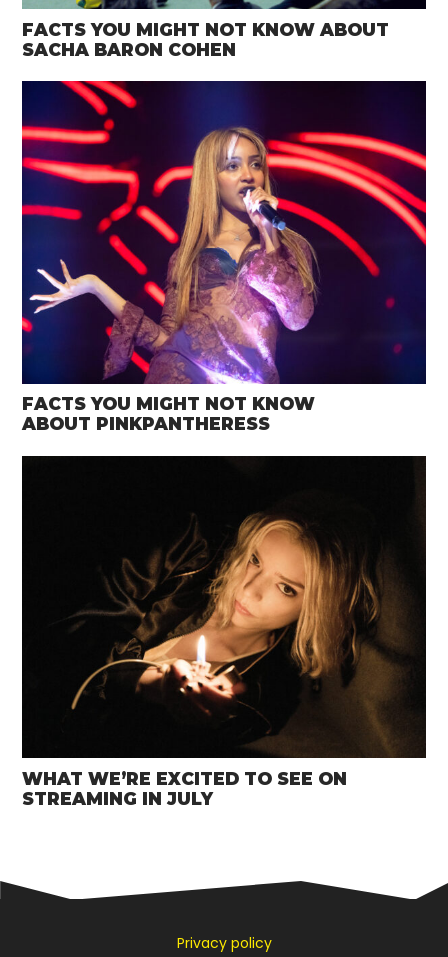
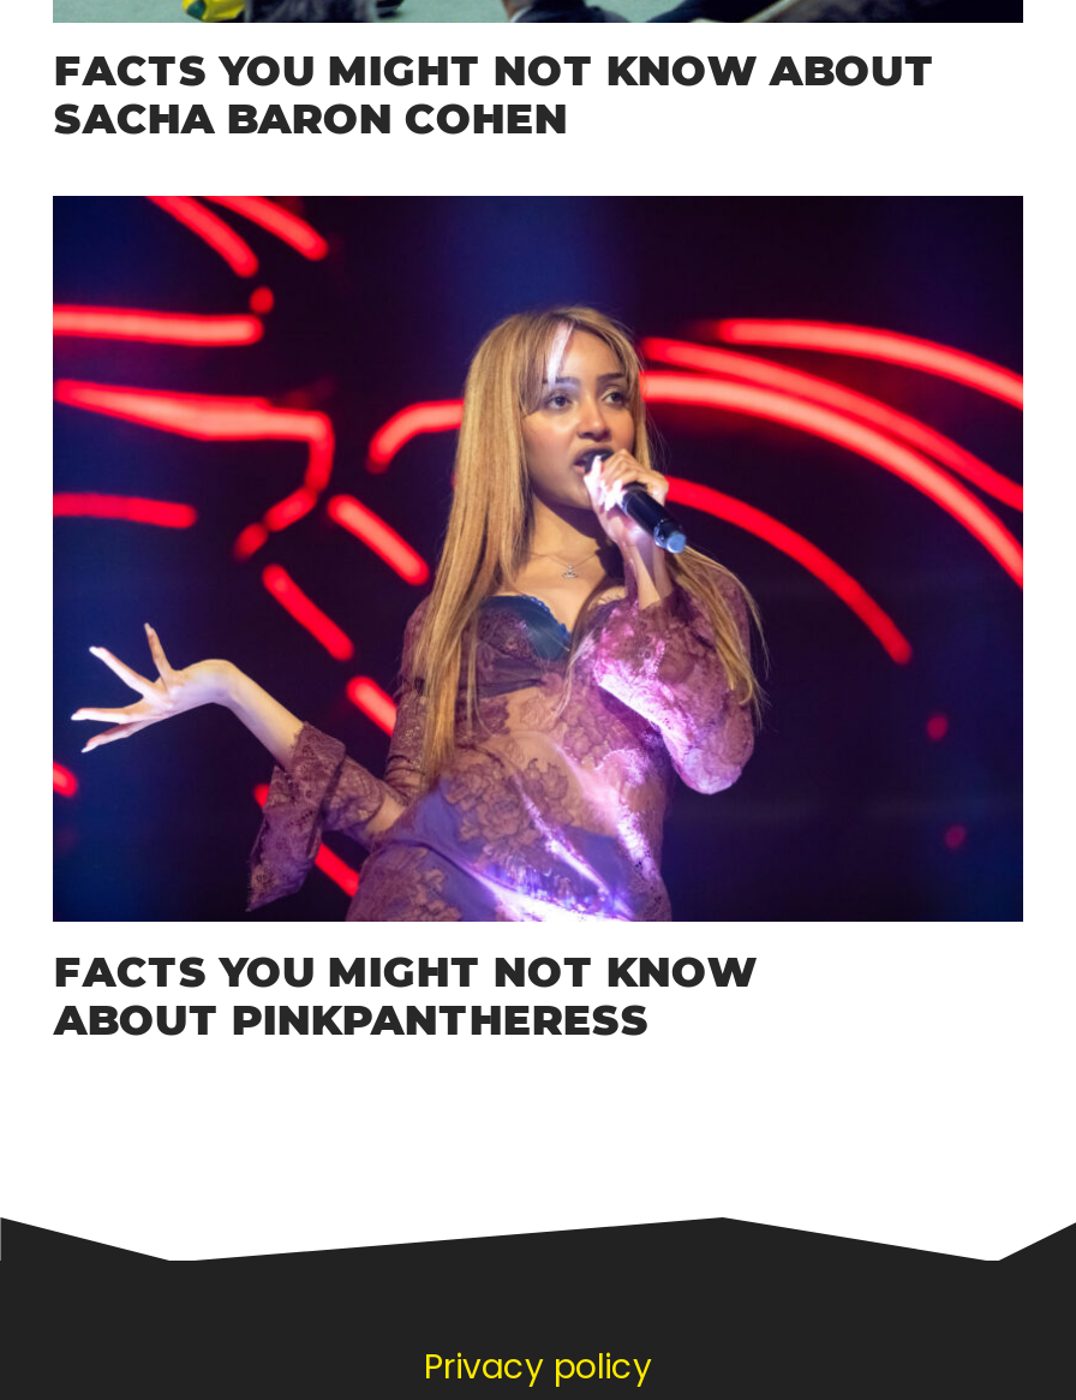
[21,455,427,809] [image] | WHAT WE’RE EXCITED TO SEE ON | STREAMING IN JULY -> none

